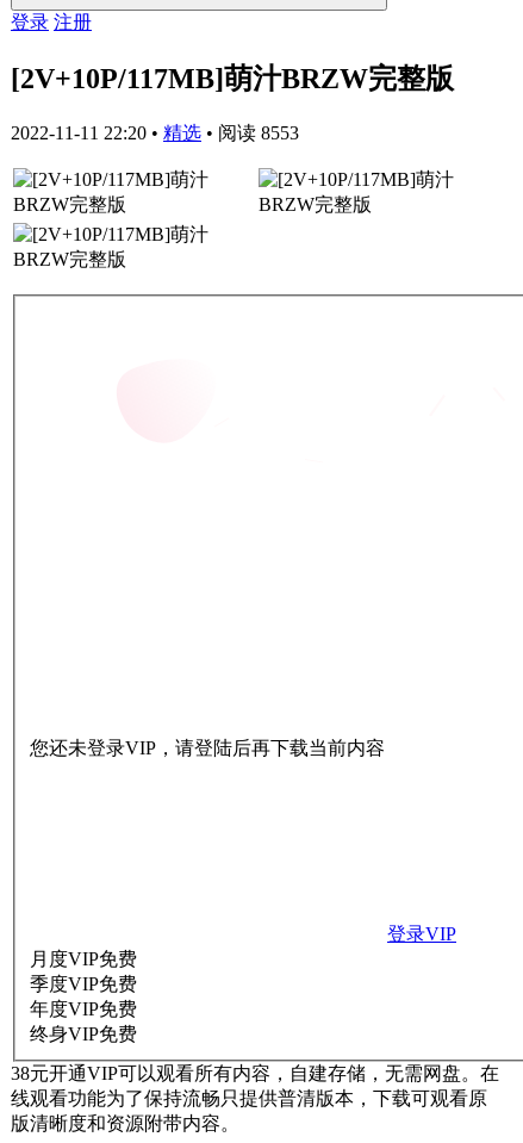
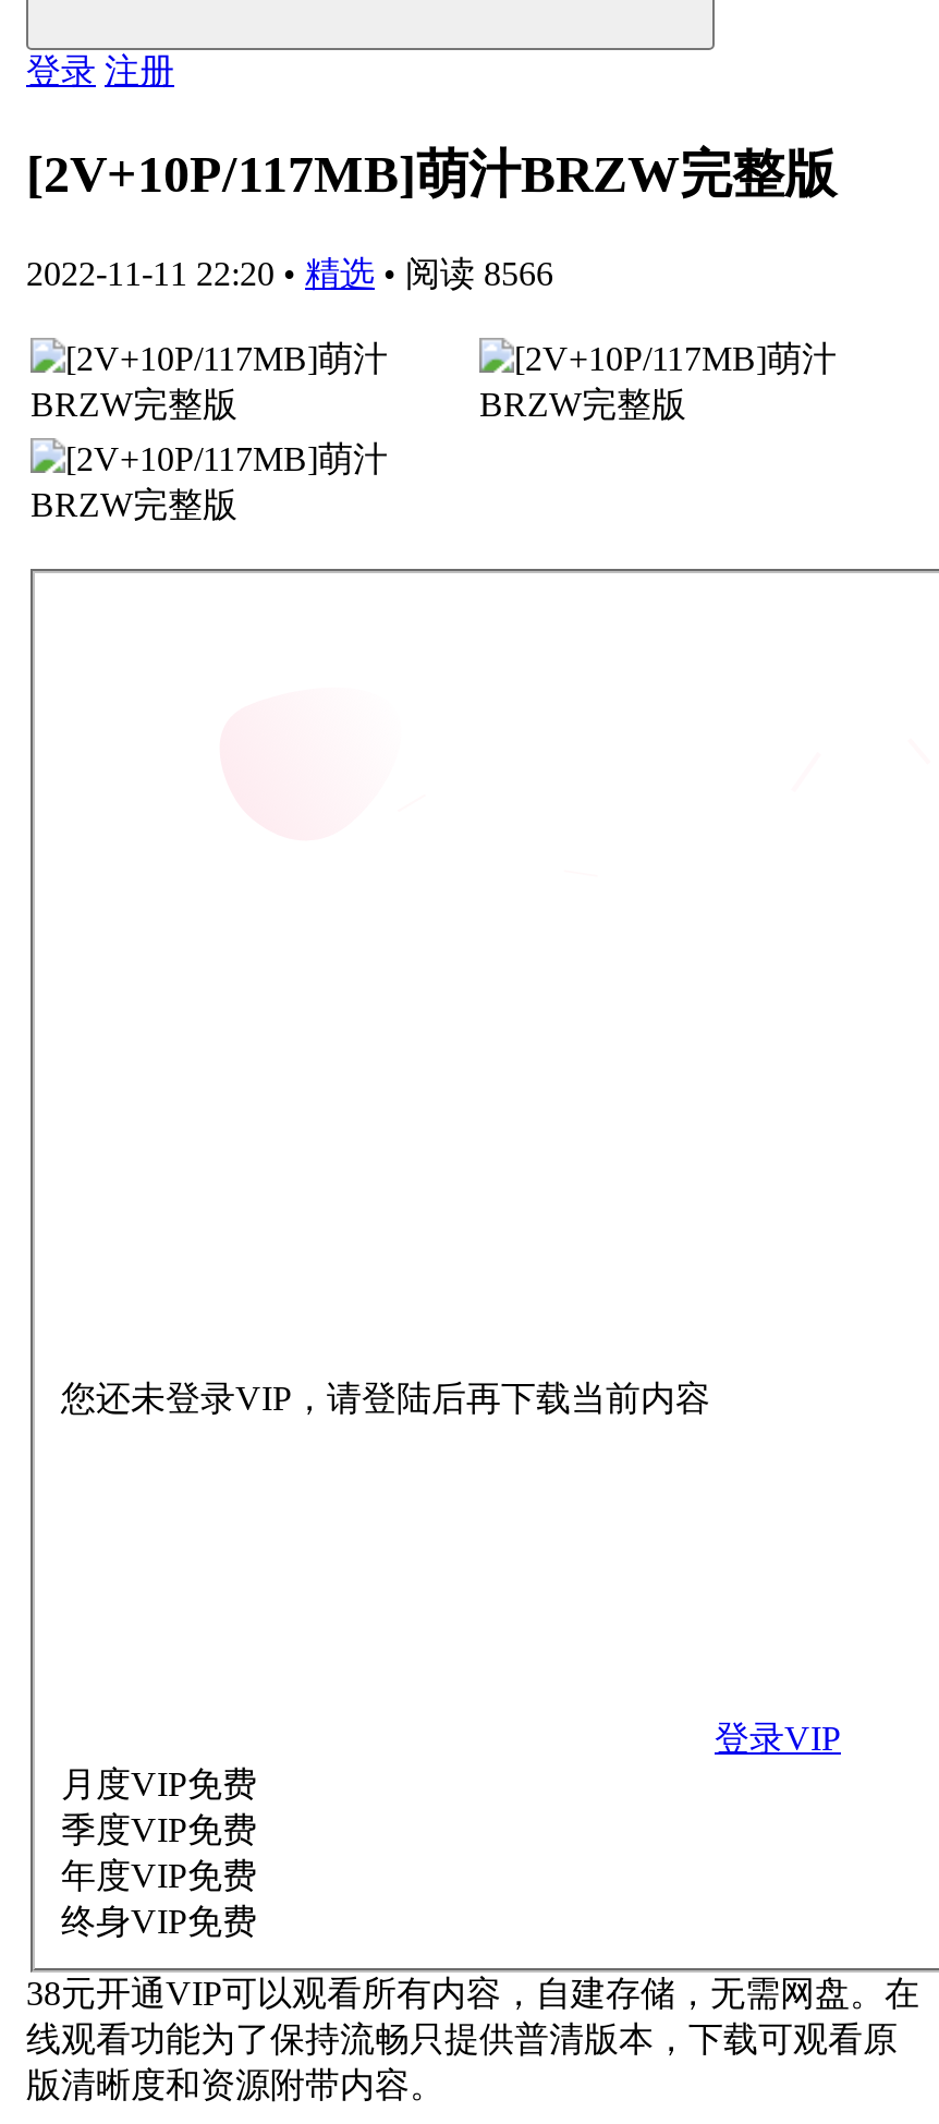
[11,123,299,143] 2022-11-11 22:20 • 精选 • 阅读 8553 -> [26,255,553,292] 2022-11-11 22:20 • 精选 • 阅读 8566

